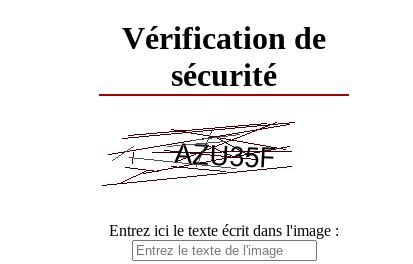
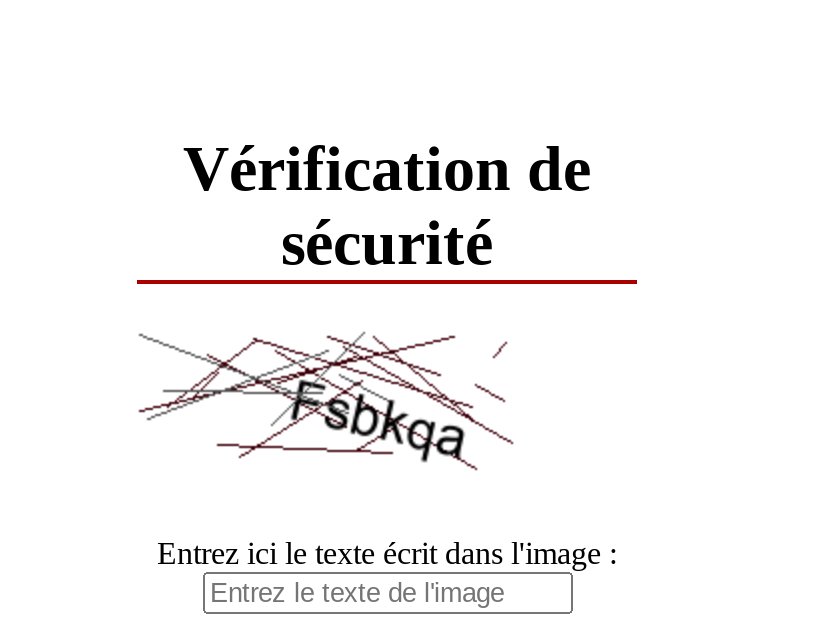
[101,121,296,188] [image] -> [137,332,527,472] [image]

